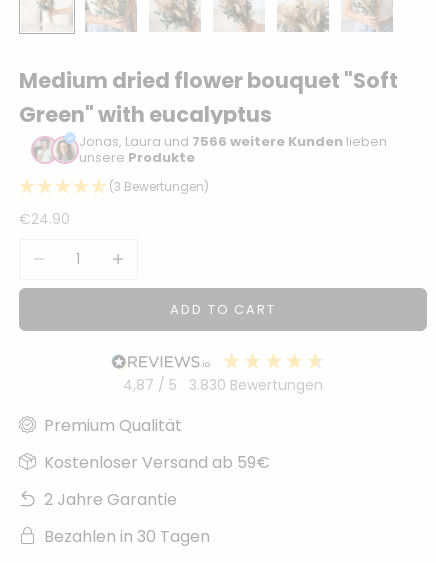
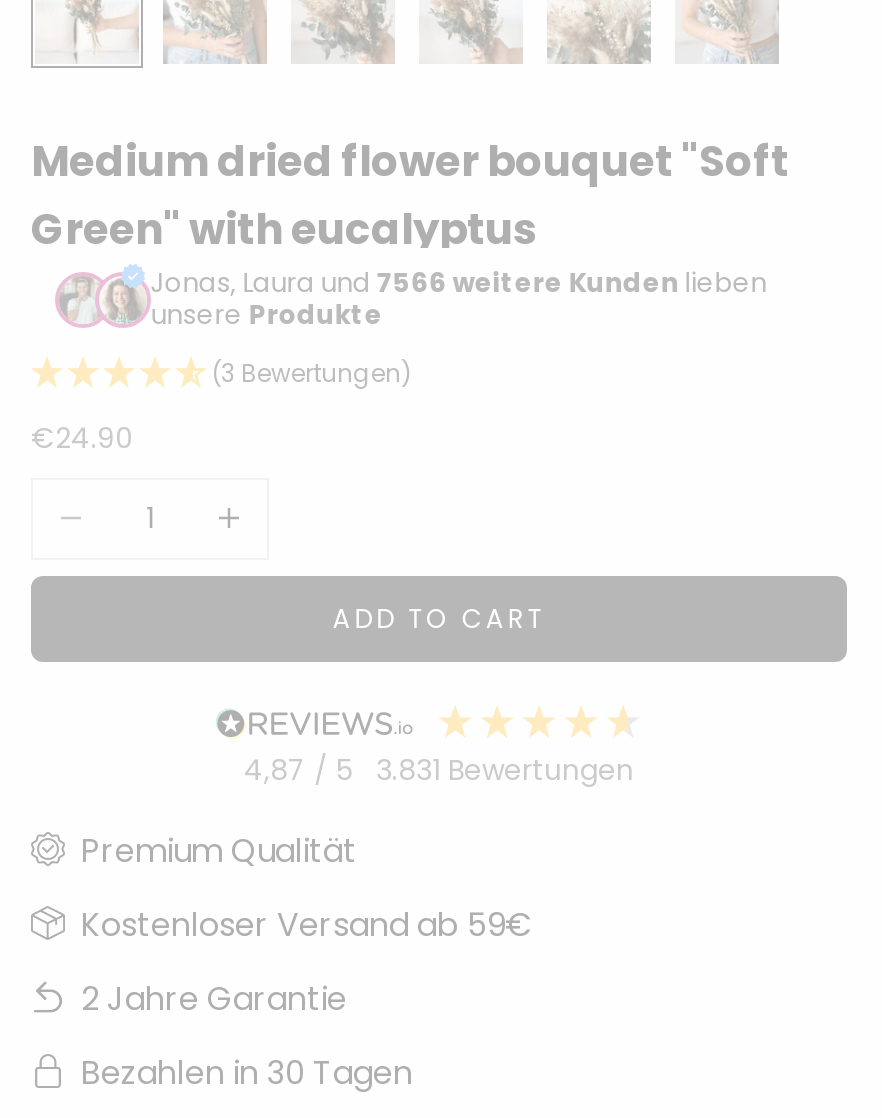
[123,375,323,395] 4,87 / 5 3.830 Bewertungen -> [244,751,634,791] 4,87 / 5 3.831 Bewertungen

